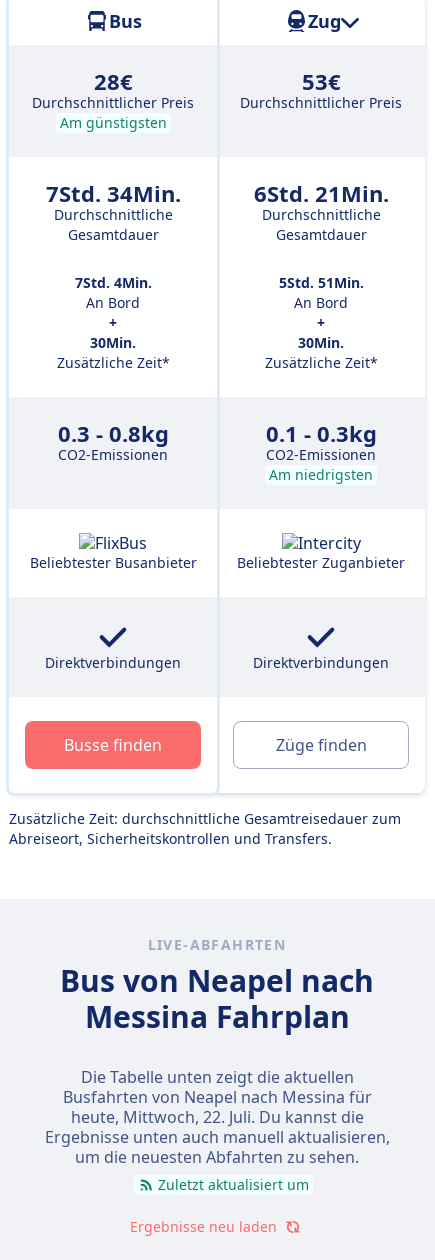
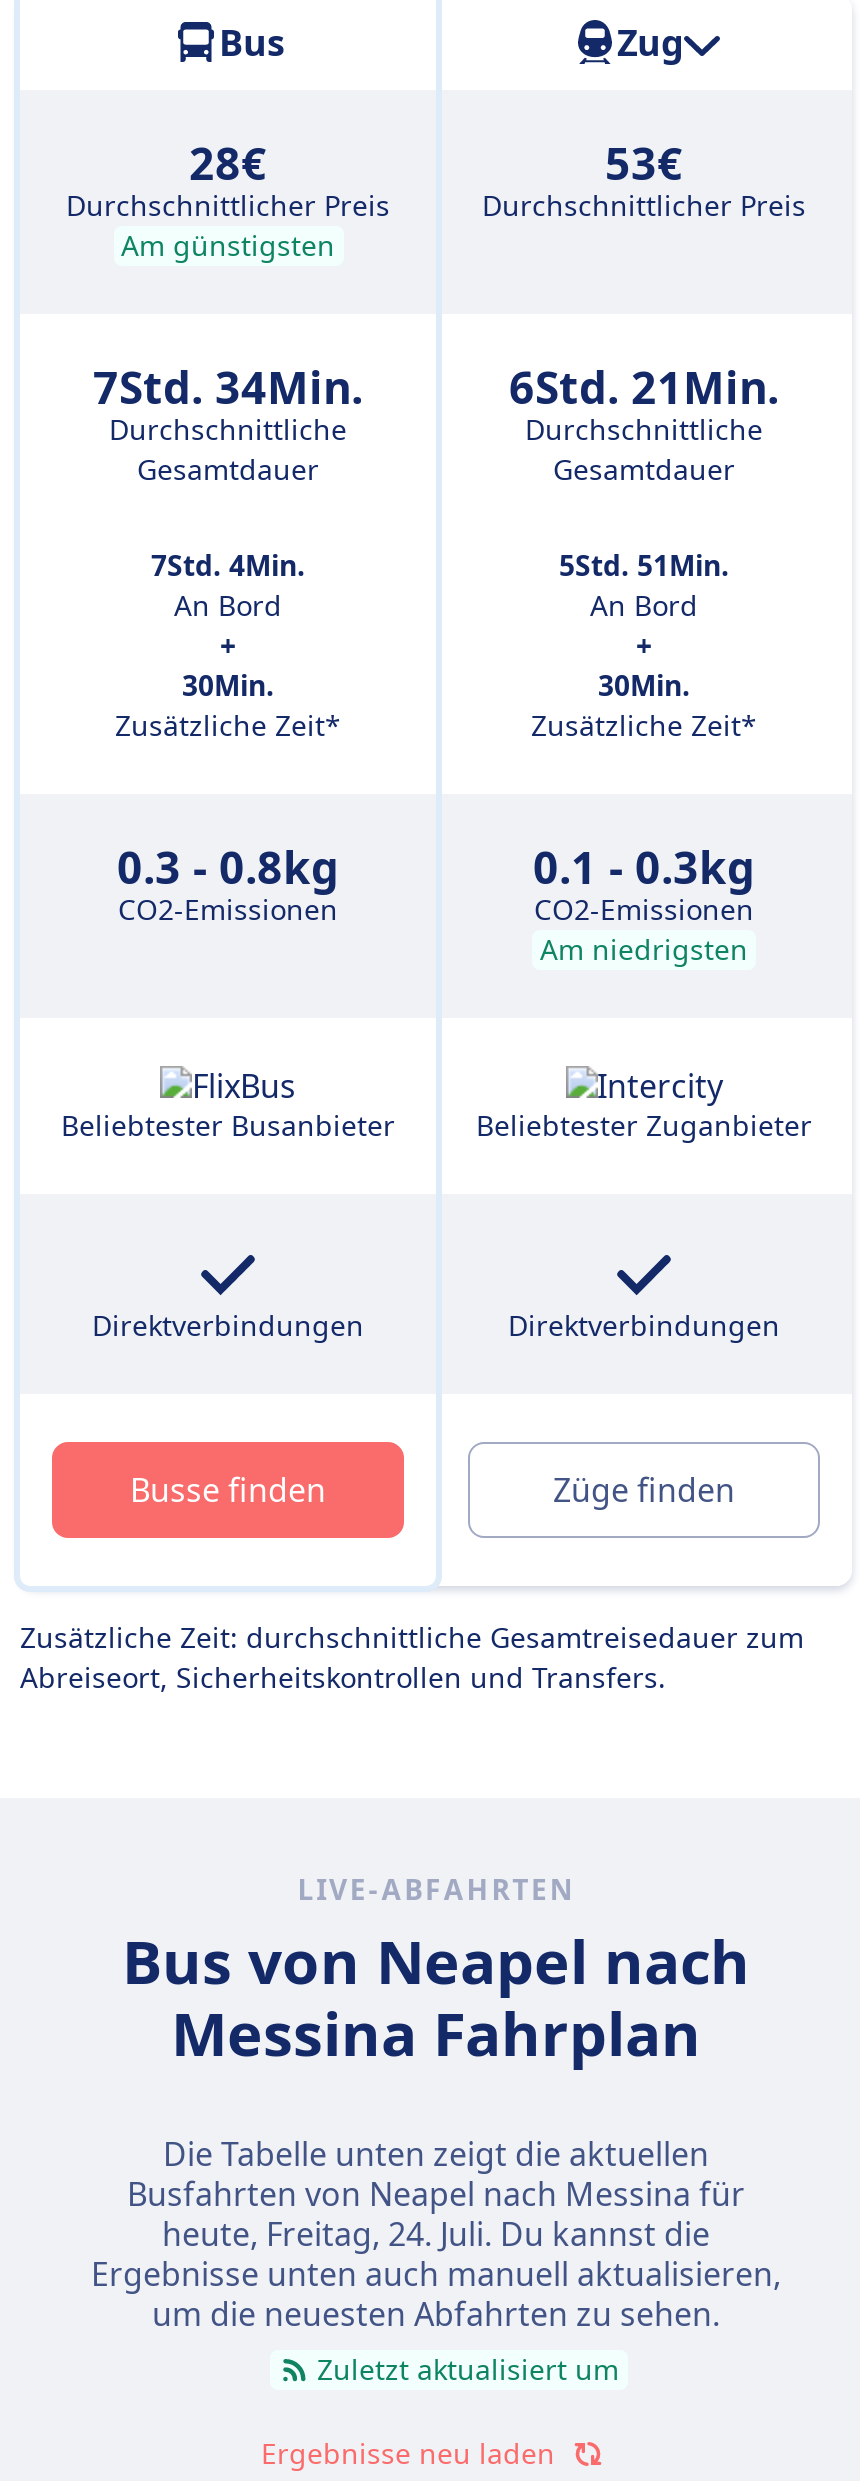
[70,1106,363,1128] heute, Mittwoch, 22. Juli. Du kannst die -> [162,2212,710,2256] heute, Freitag, 24. Juli. Du kannst die

